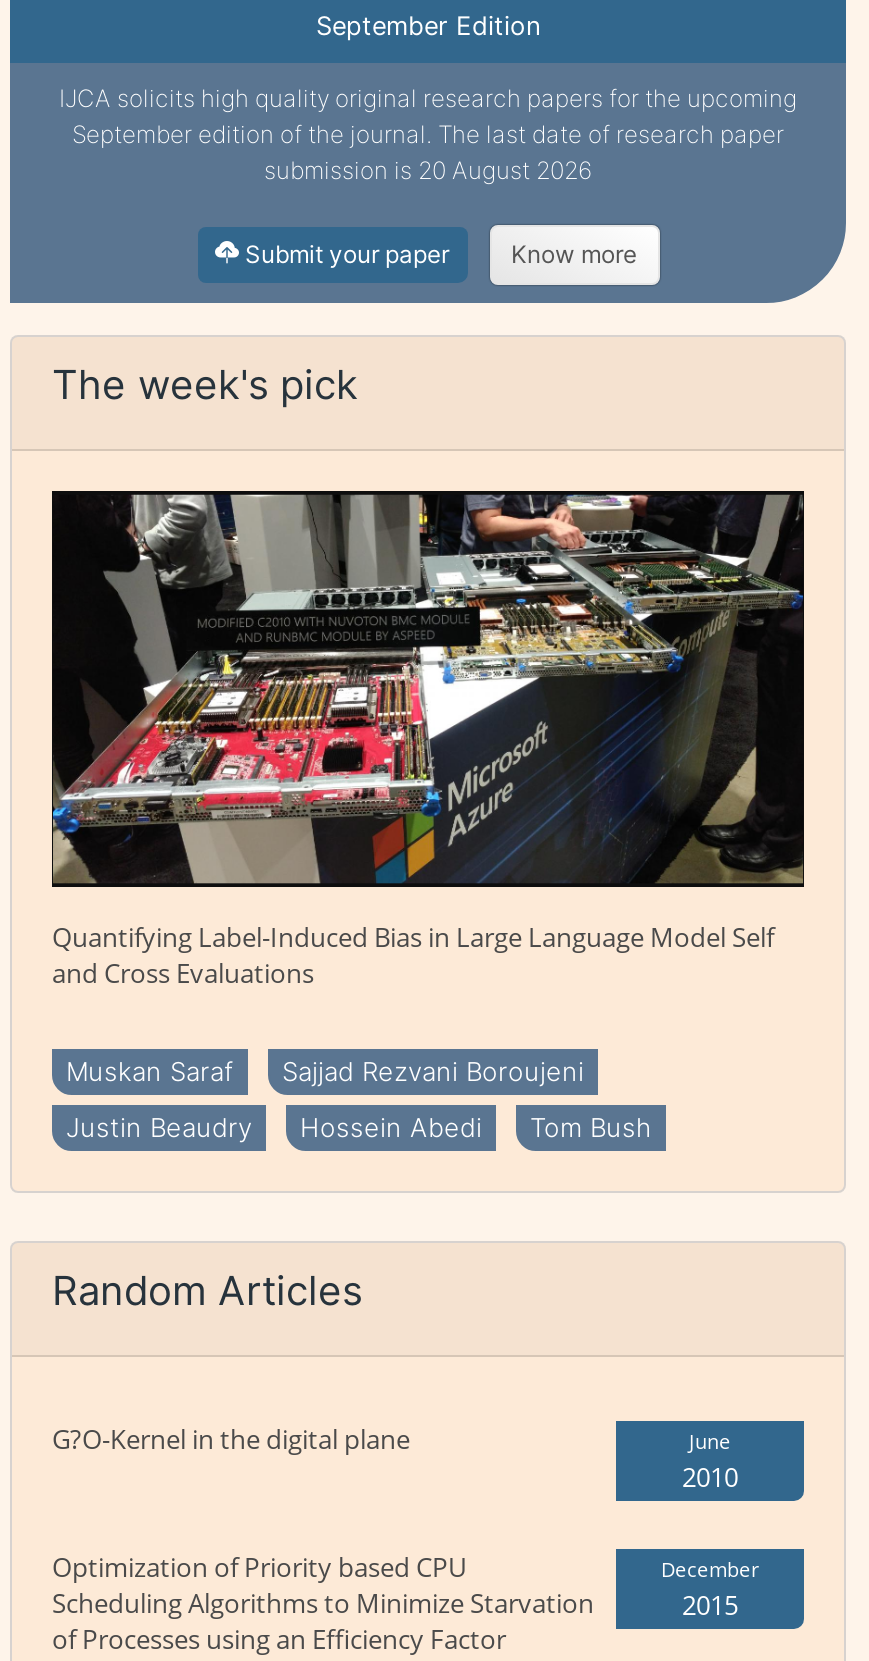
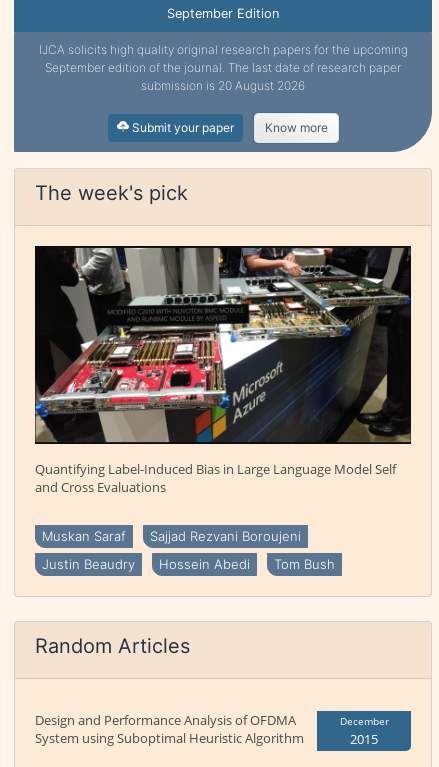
[52,1421,738,1657] G?O-Kernel in the digital plane | June | 2010 | Optimization of Priority based CPU | Scheduling Algorithms to Minimize Starvation | of Processes using an Efficiency Factor -> [35,711,304,747] Design and Performance Analysis of OFDMA | System using Suboptimal Heuristic Algorithm

